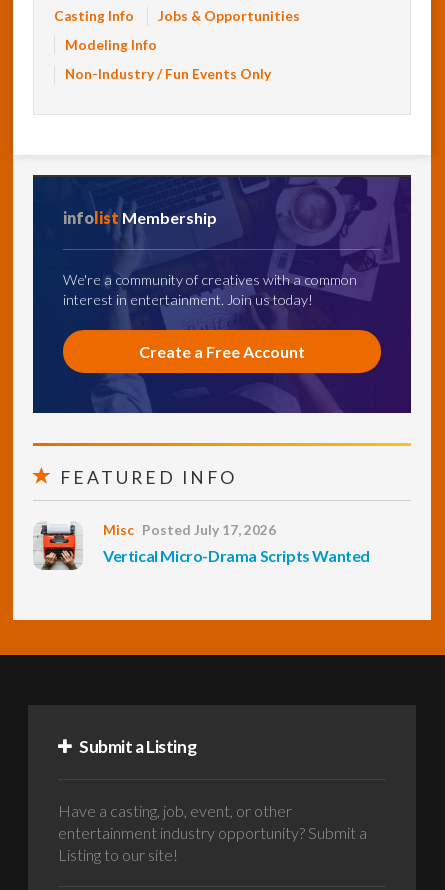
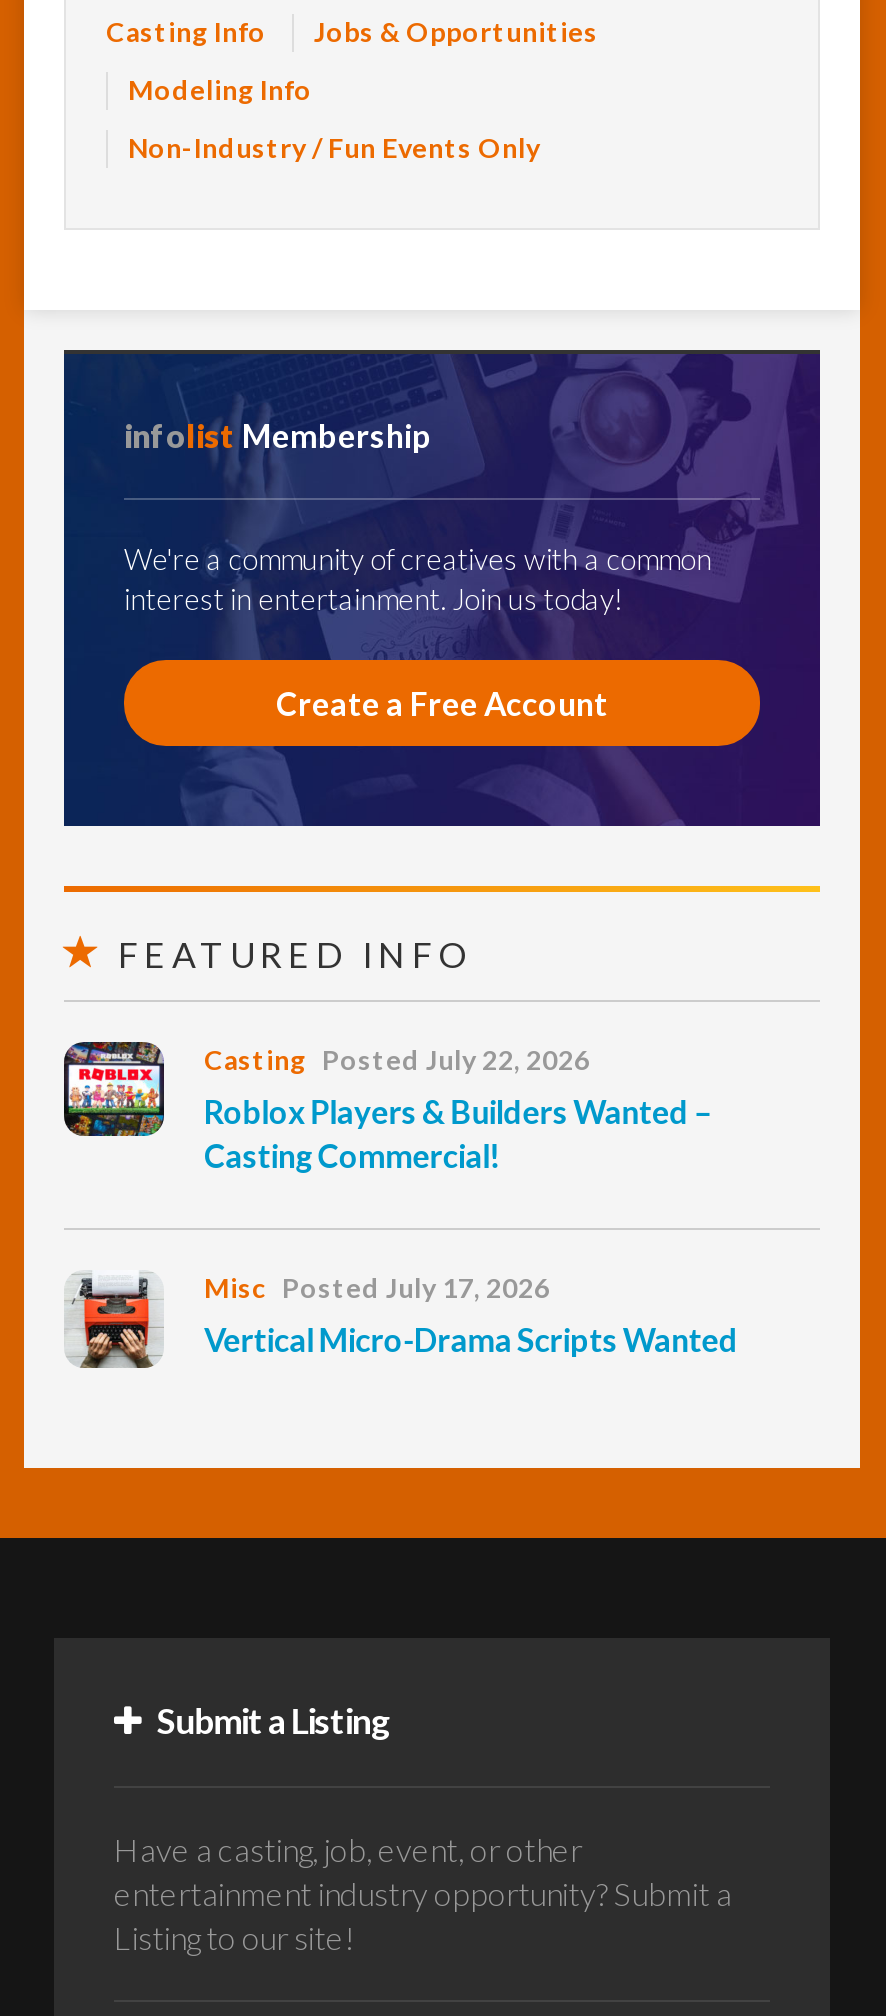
none -> [62,1040,711,1174] [image] | Casting Posted July 22, 2026 | Roblox Players & Builders Wanted – | Casting Commercial!

